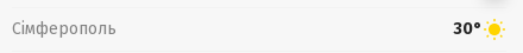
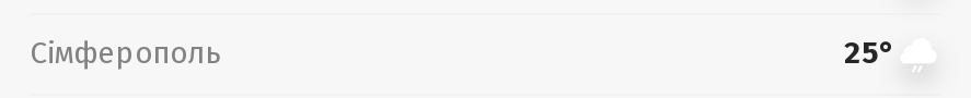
[453,19,483,39] 30° -> [844,35,897,72] 25°

